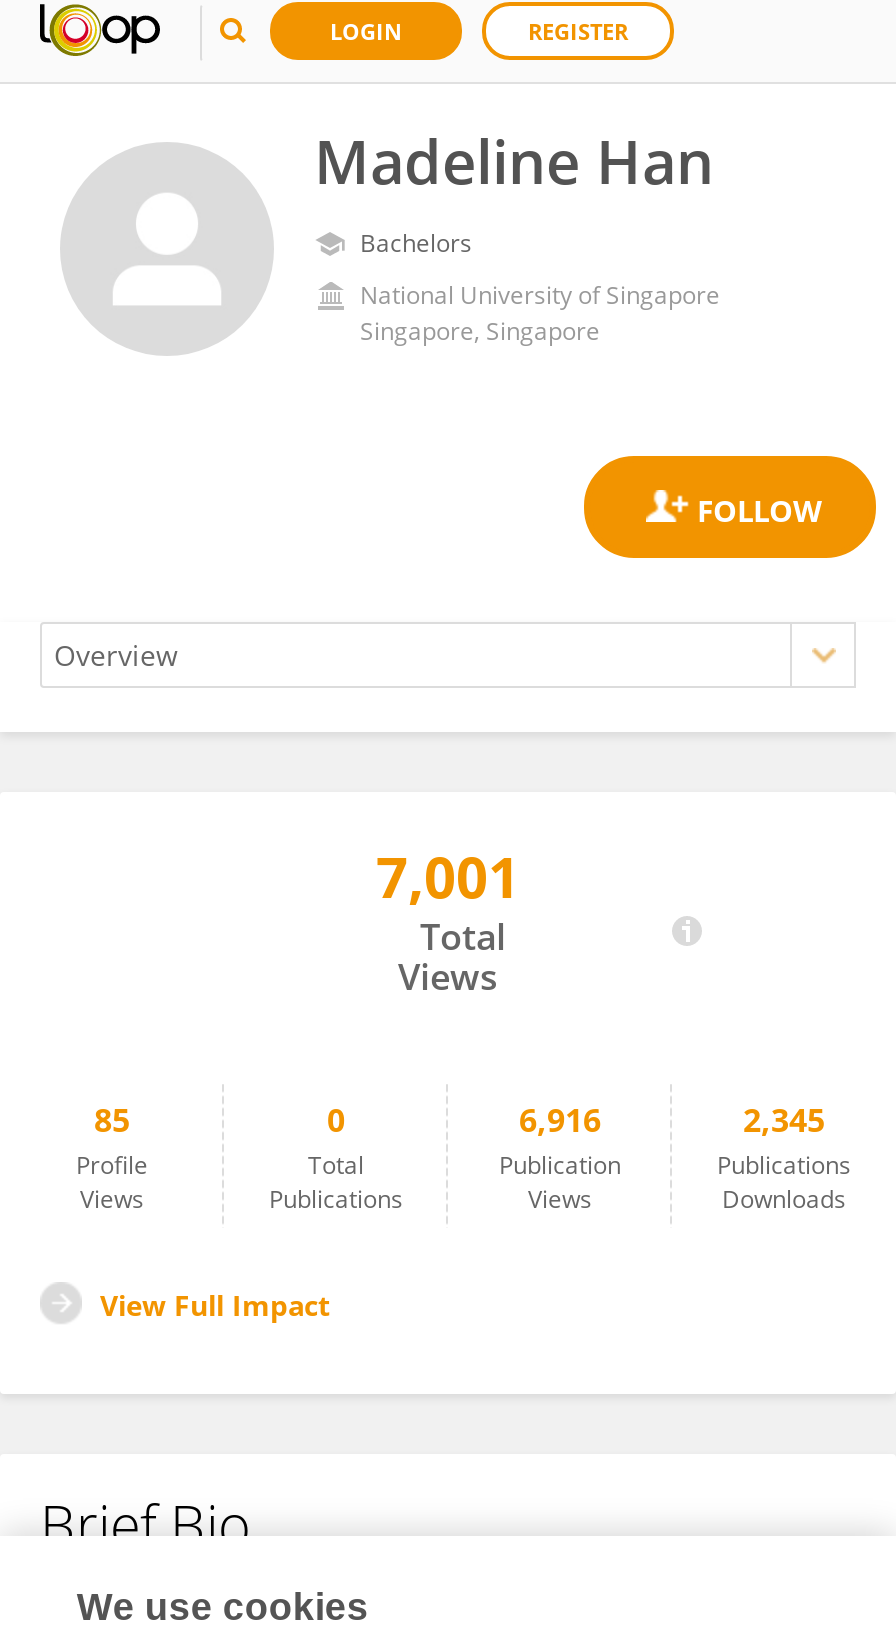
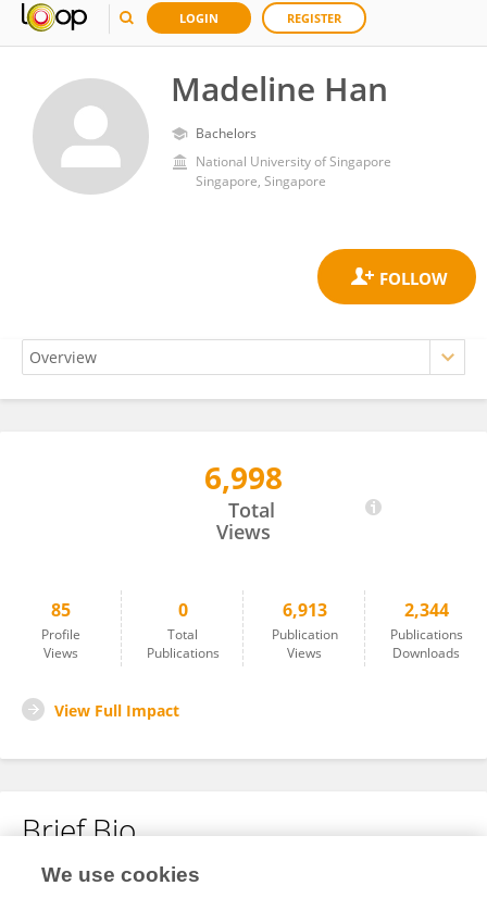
[376,838,520,914] 7,001 -> [204,457,283,498] 6,998
[519,1098,601,1142] 6,916 -> [282,598,327,622] 6,913
[743,1098,825,1142] 2,345 -> [404,598,448,622] 2,344

